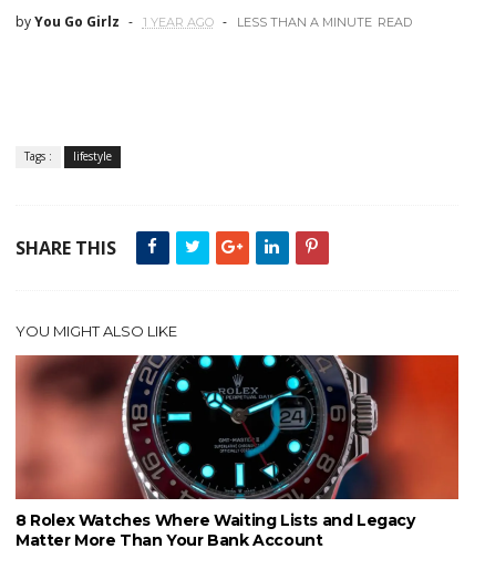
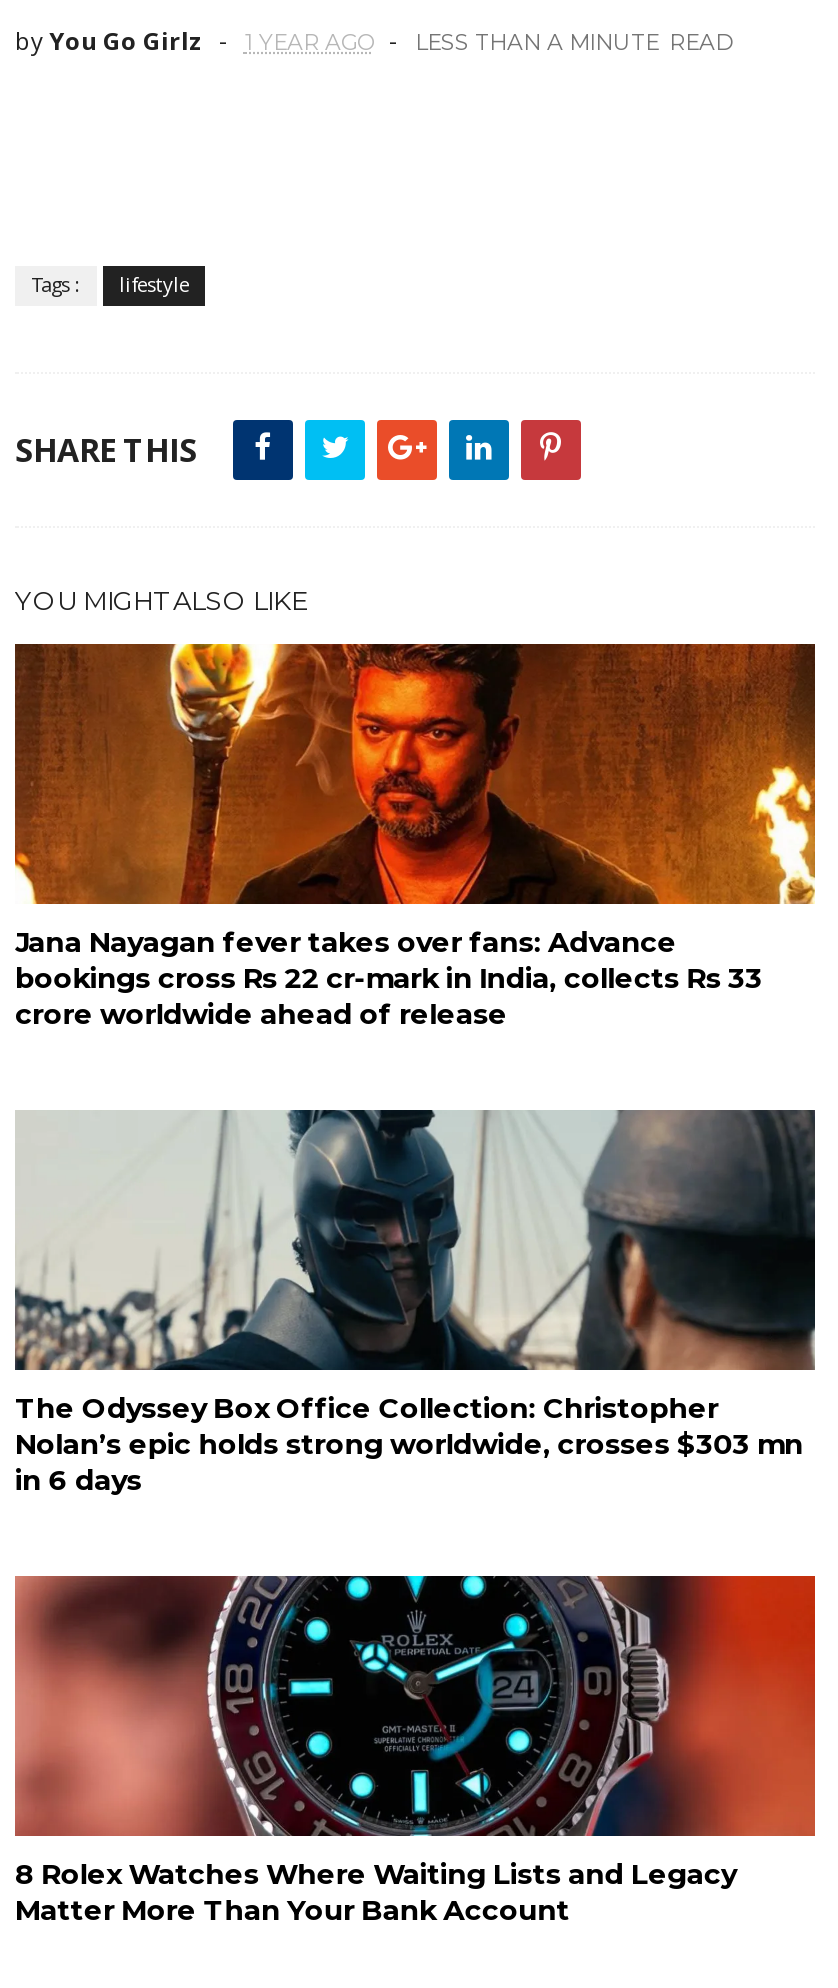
none -> [13,642,817,1032] [image] | Jana Nayagan fever takes over fans: Advance | bookings cross Rs 22 cr-mark in India, collects Rs 33 | crore worldwide ahead of release
none -> [13,1108,817,1498] [image] | The Odyssey Box Office Collection: Christopher | Nolan’s epic holds strong worldwide, crosses $303 mn | in 6 days

